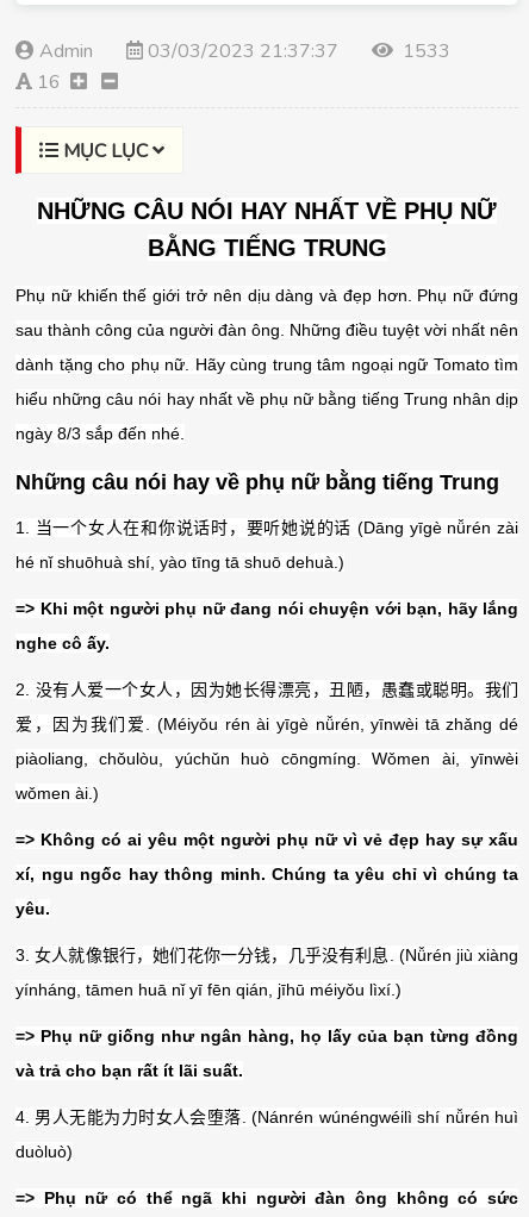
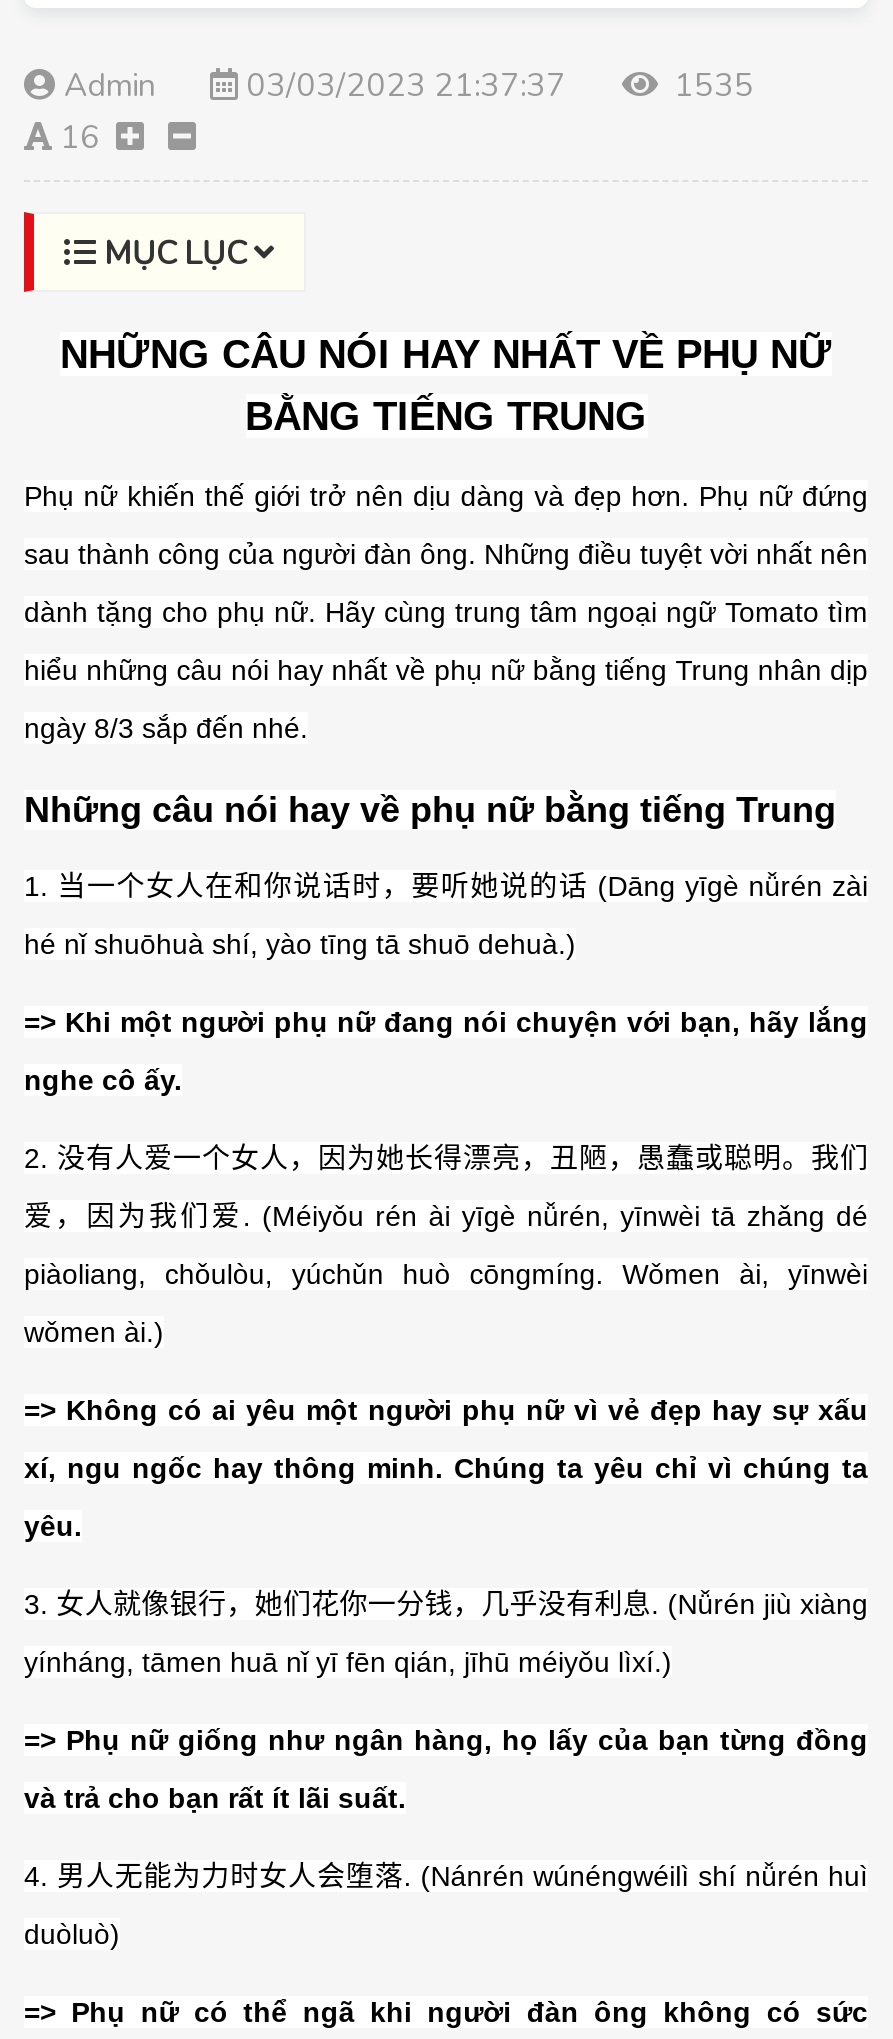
[403,38,450,65] 1533 -> [674,64,754,108] 1535

